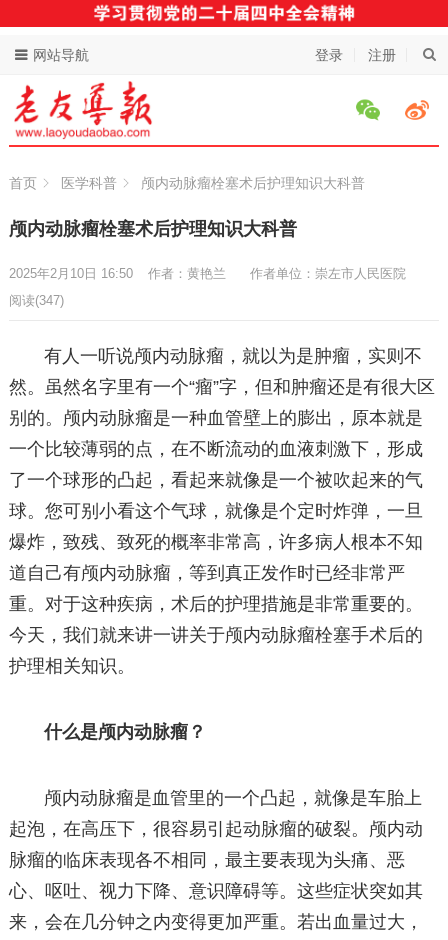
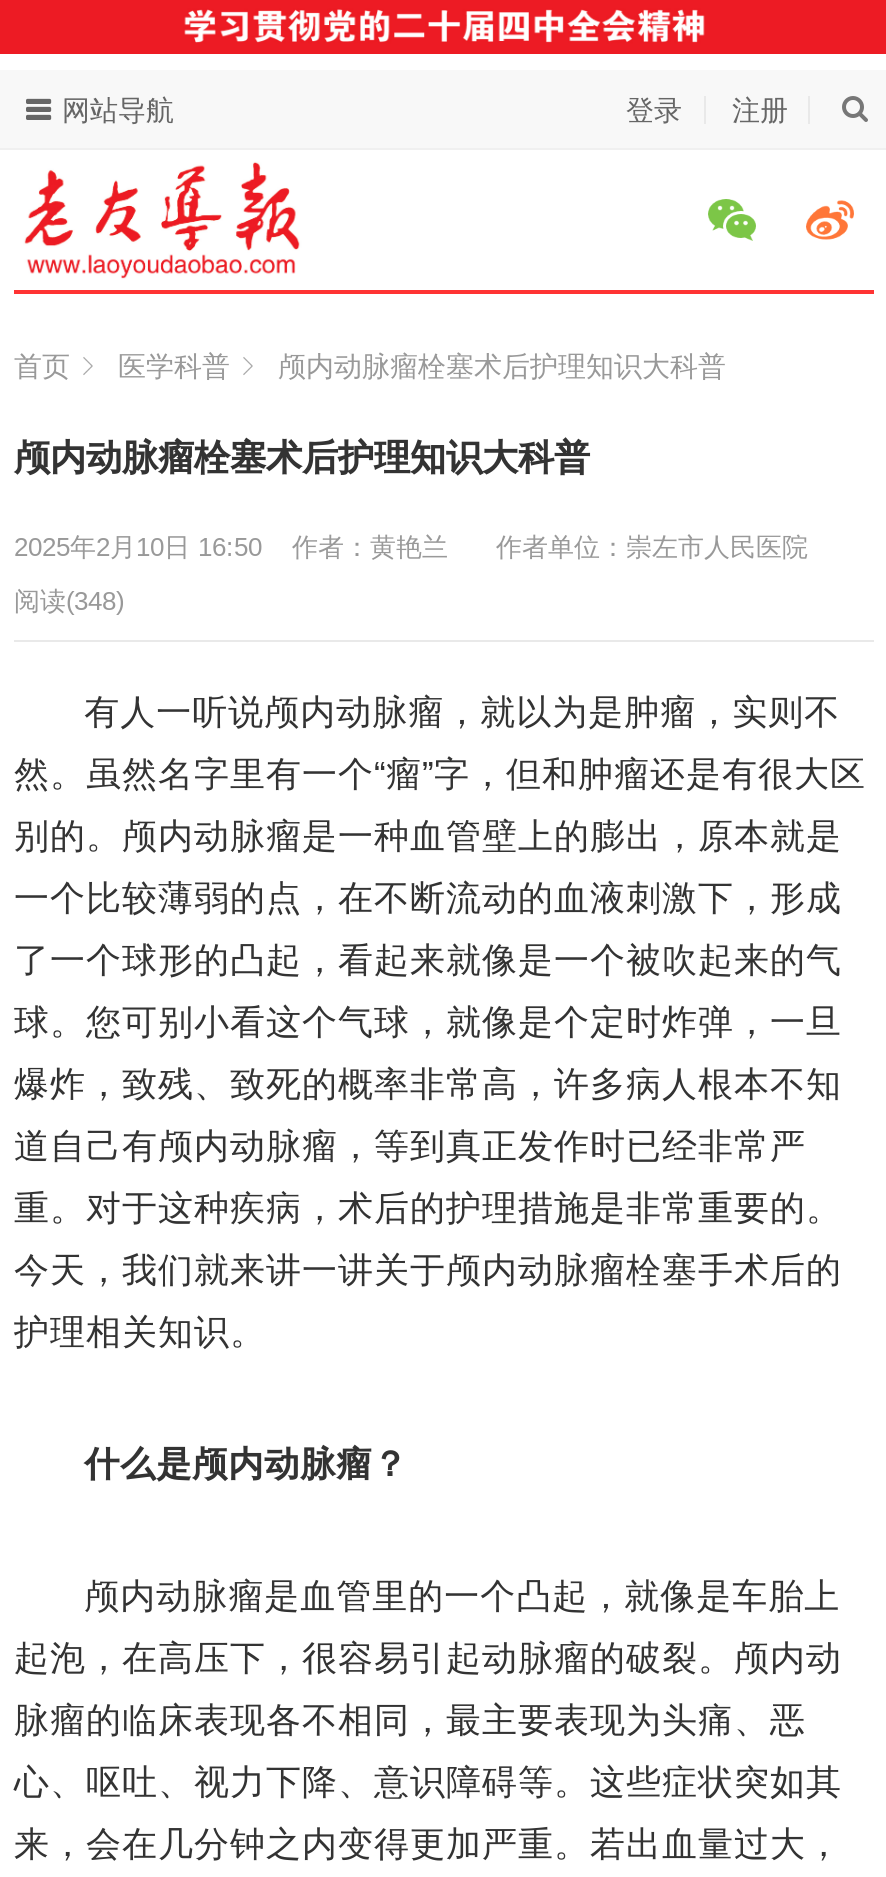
[9,293,64,308] 阅读(347) -> [14,586,124,616] 阅读(348)

